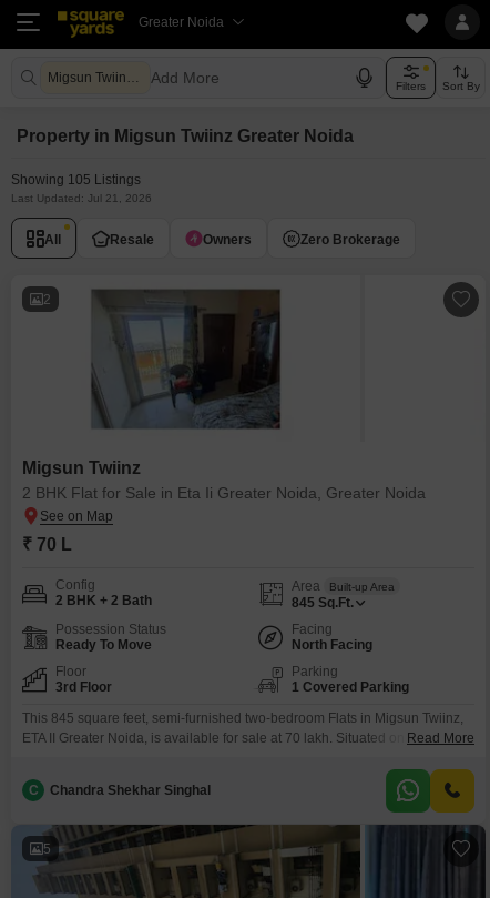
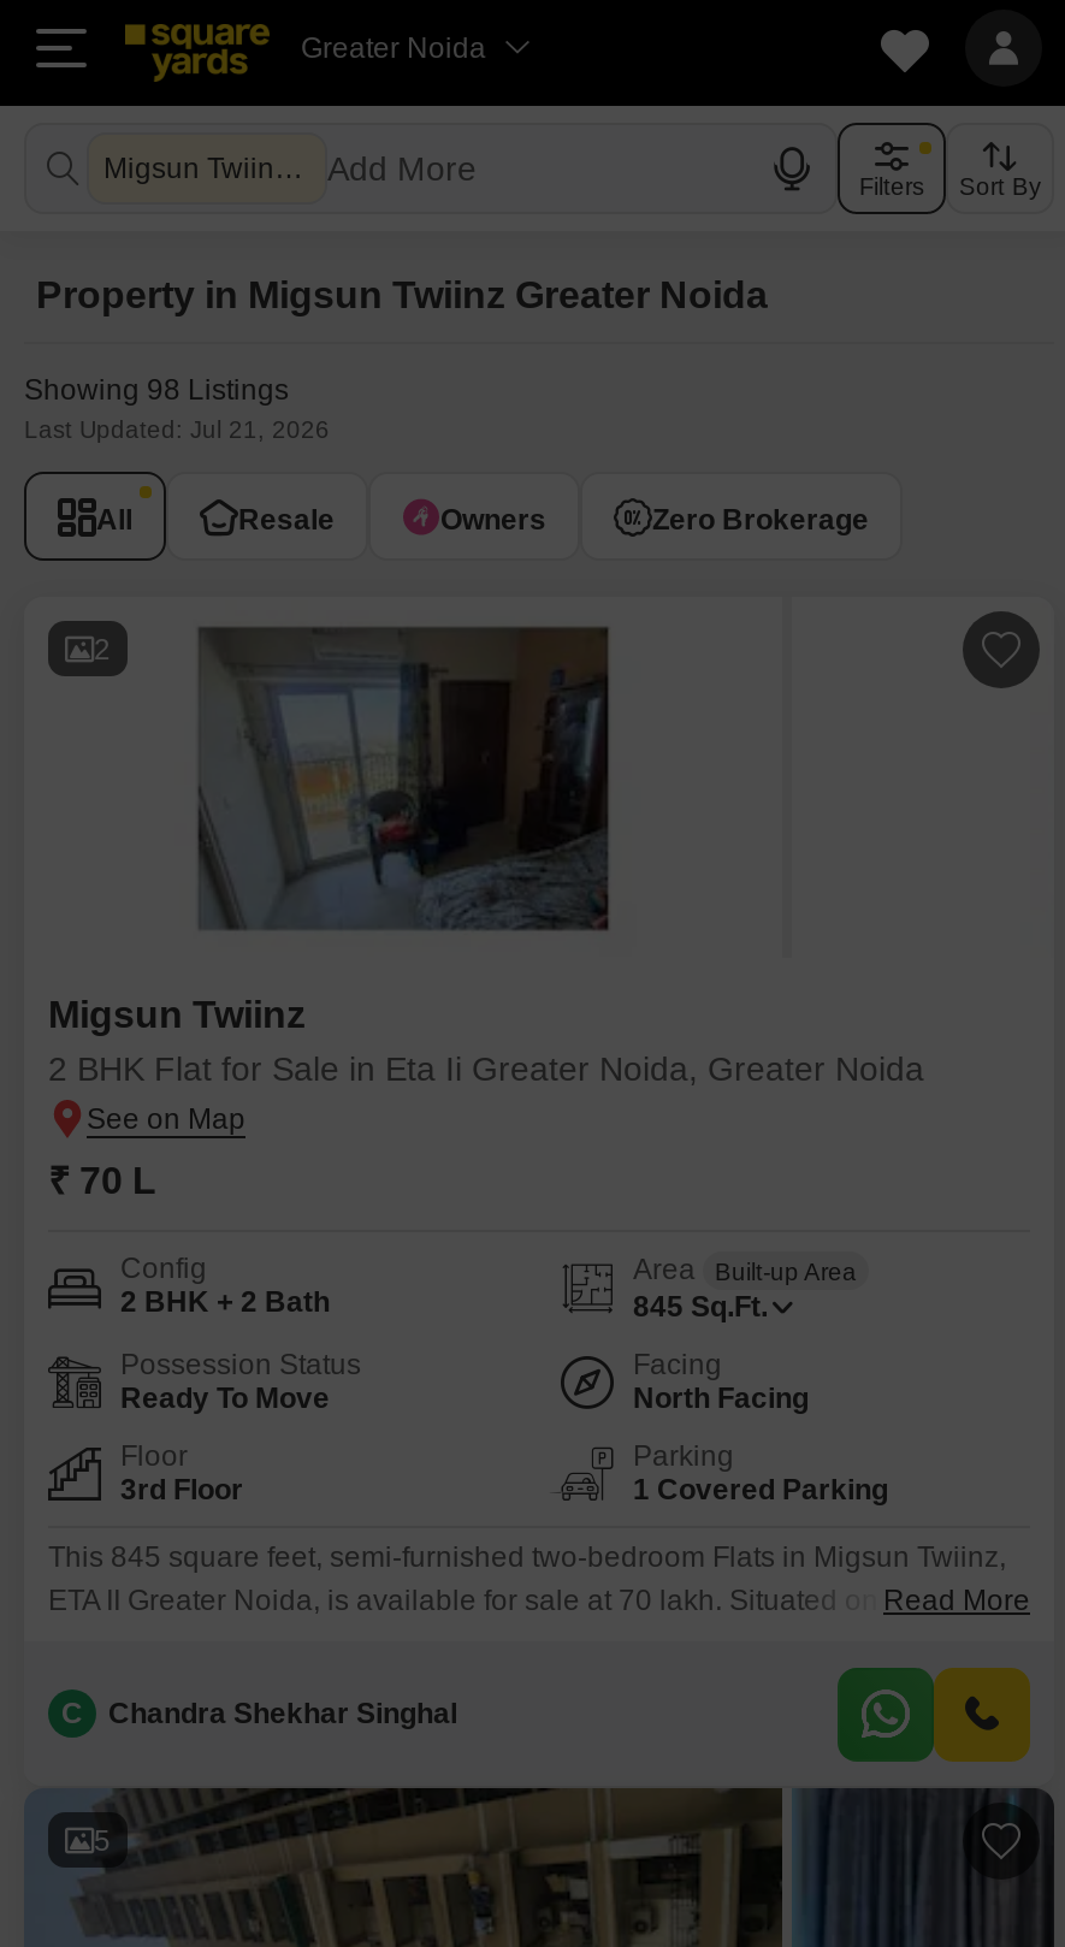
[11,172,141,188] Showing 105 Listings -> [24,373,289,407] Showing 98 Listings

